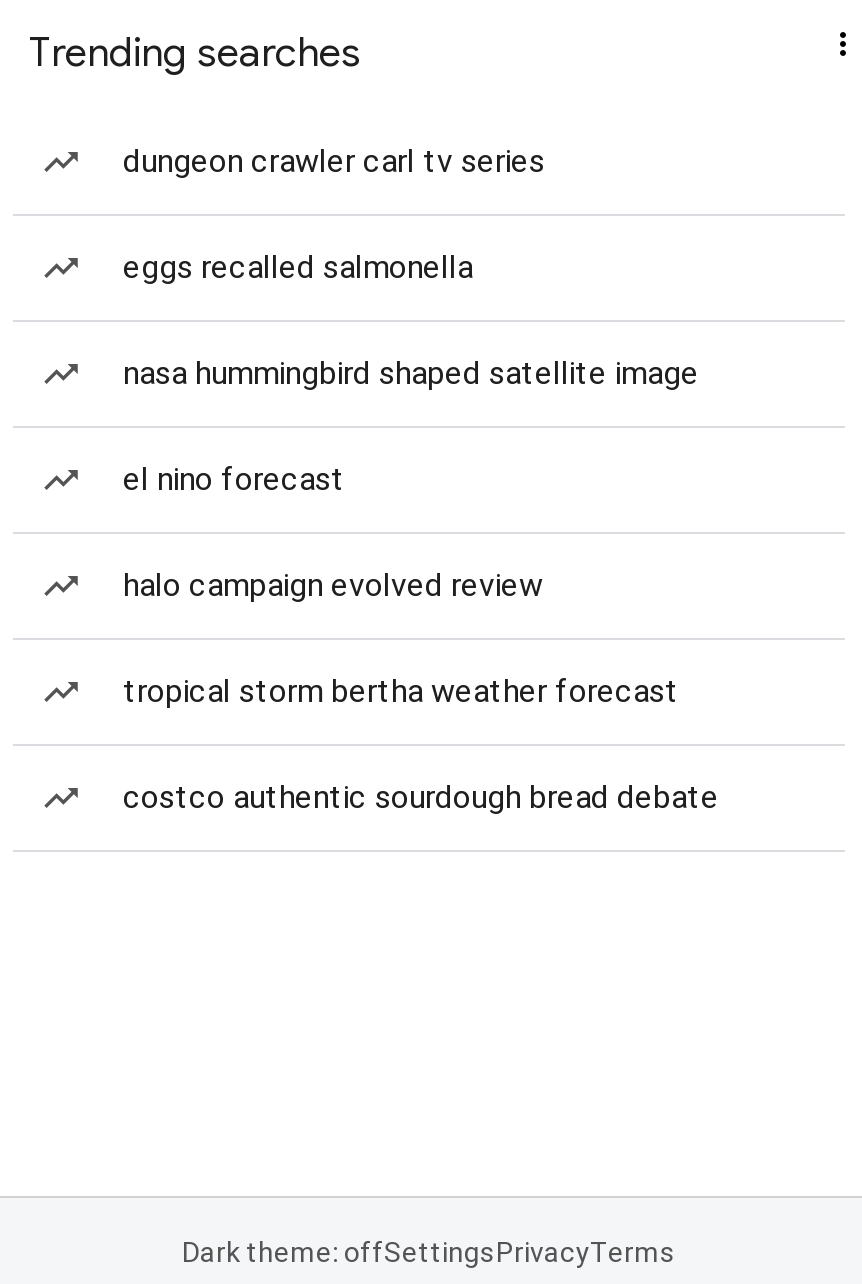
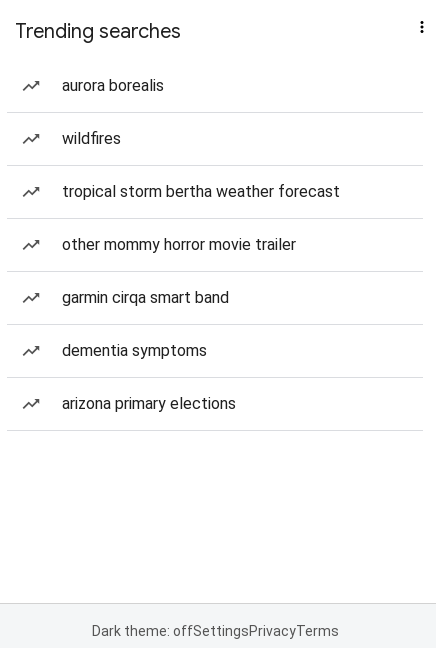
[123,142,699,604] dungeon crawler carl tv series | eggs recalled salmonella | nasa hummingbird shaped satellite image | el nino forecast | halo campaign evolved review -> [62,76,164,148] aurora borealis | wildfires
moved [123,672,679,710] -> [62,182,340,201]: tropical storm bertha weather forecast
[123,778,719,816] costco authentic sourdough bread debate -> [62,235,296,413] other mommy horror movie trailer | garmin cirqa smart band | dementia symptoms | arizona primary elections

